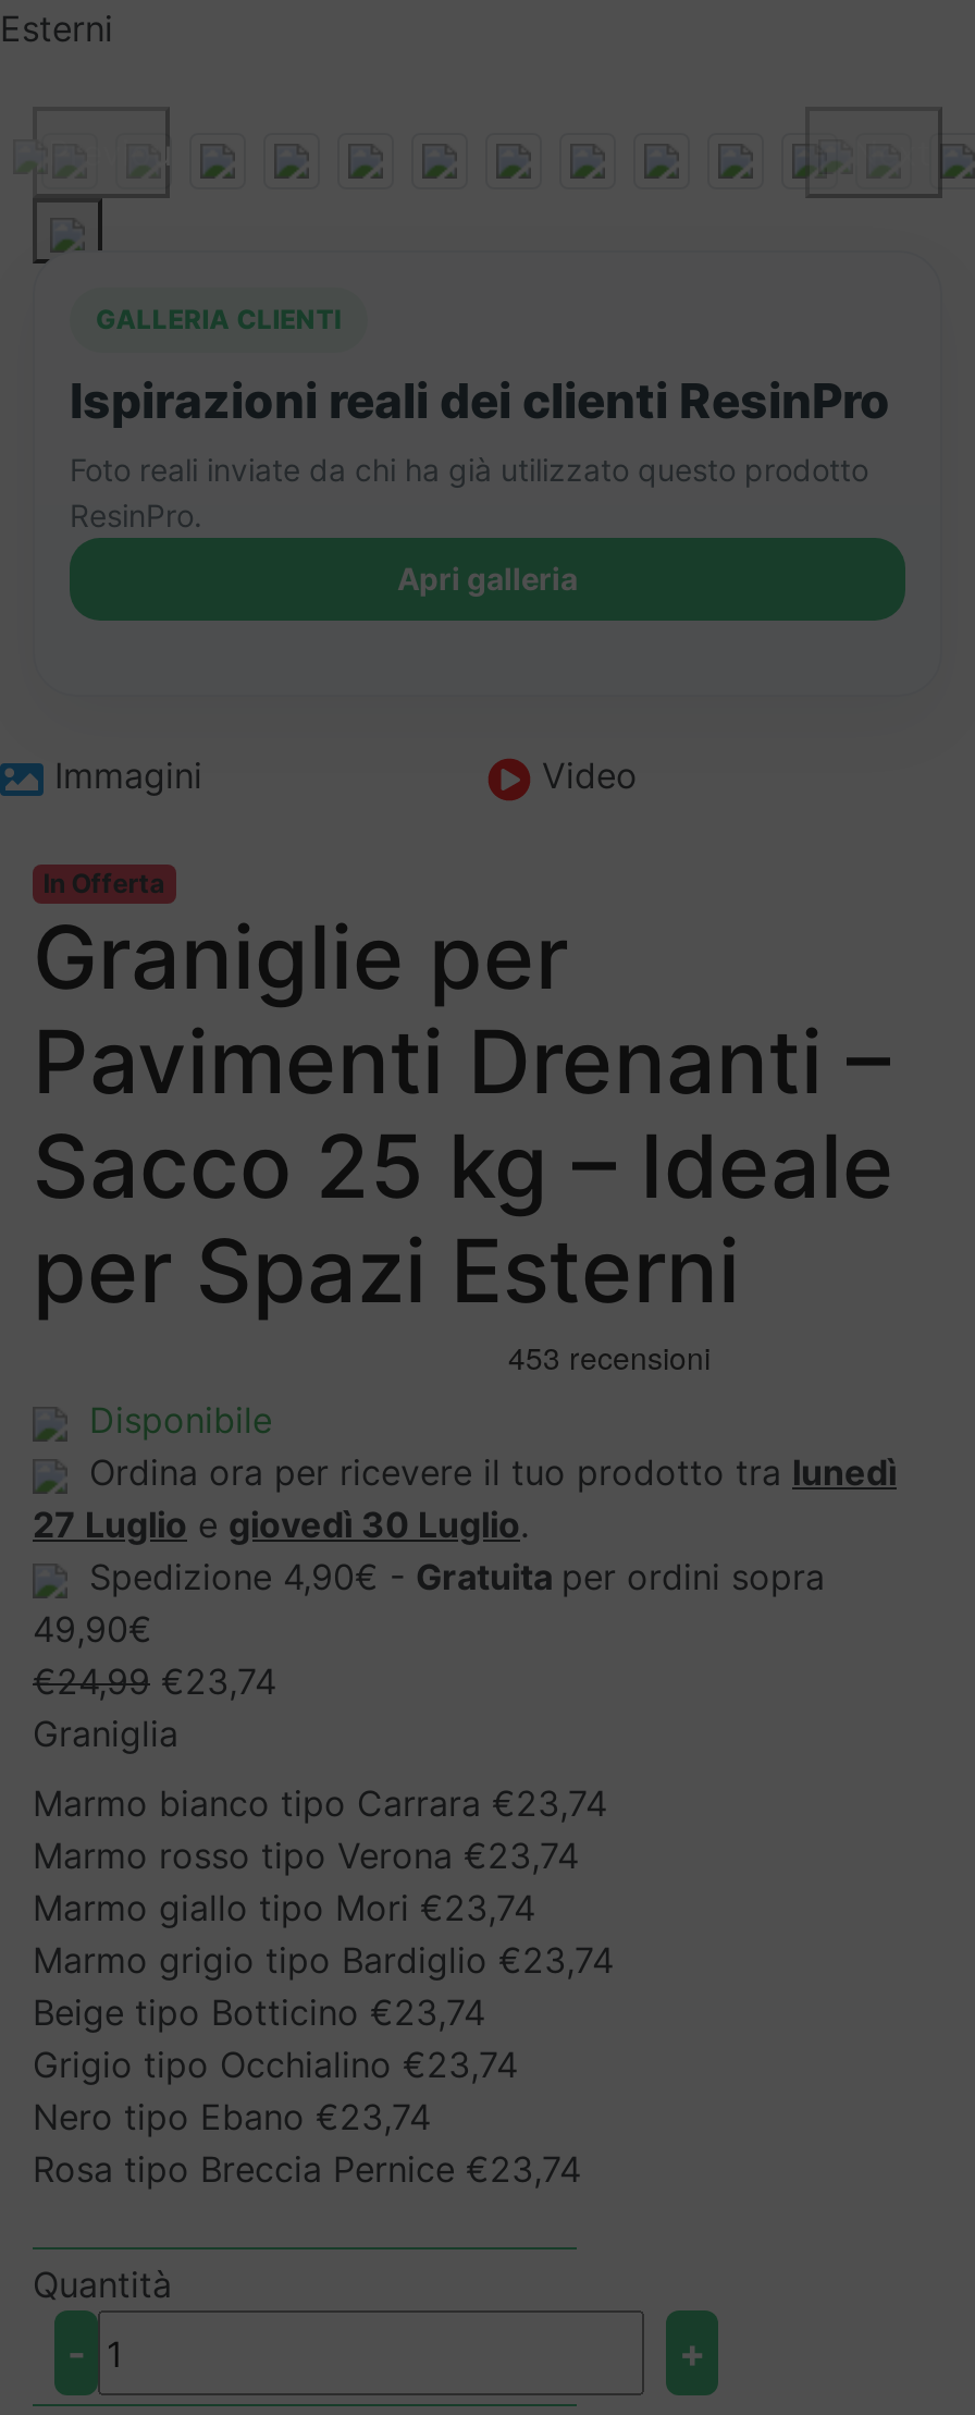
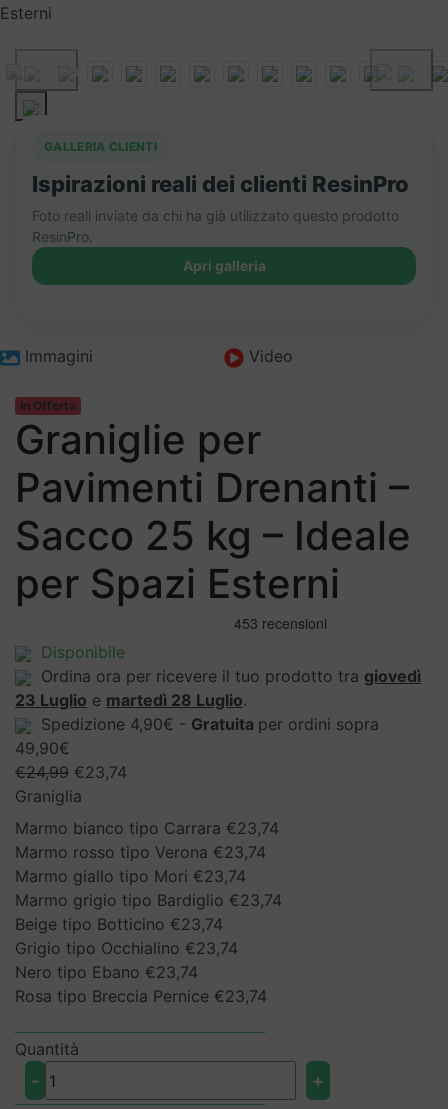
[89,1451,897,1495] Ordina ora per ricevere il tuo prodotto tra lunedì -> [41,666,421,686] Ordina ora per ricevere il tuo prodotto tra giovedì
[33,1503,529,1547] 27 Luglio e giovedì 30 Luglio. -> [15,690,247,710] 23 Luglio e martedì 28 Luglio.

